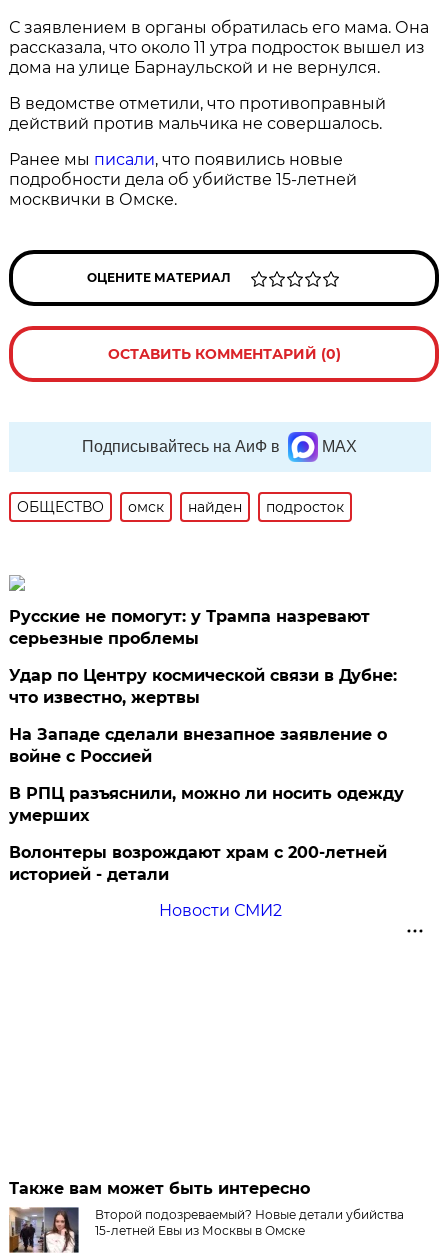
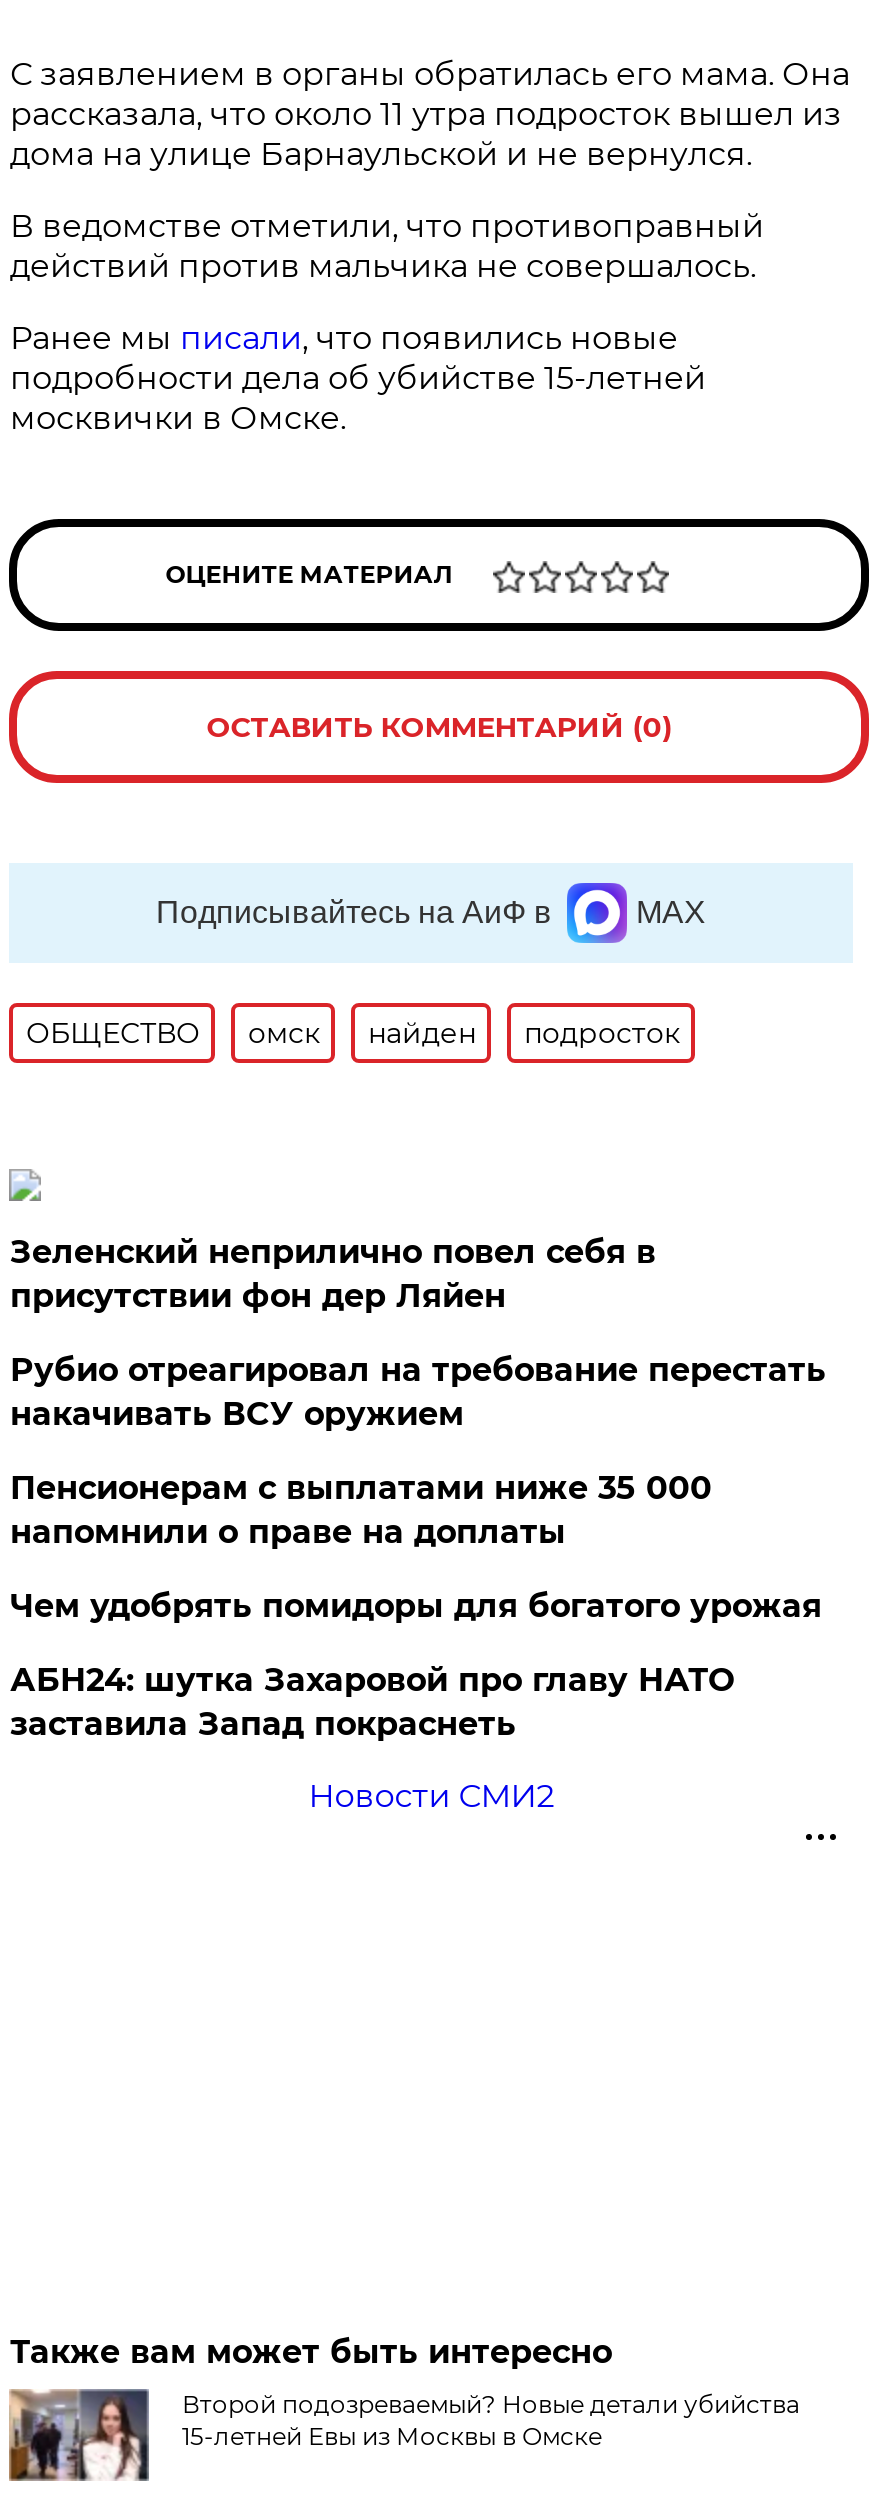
[9,607,370,648] Русские не помогут: у Трампа назревают | серьезные проблемы -> [10,1233,656,1315] Зеленский неприлично повел cебя в | присутствии фон дер Ляйен
[9,666,397,707] Удар по Центру космической связи в Дубне: | что известно, жертвы -> [10,1351,826,1433] Рубио отреагировал на требование перестать | накачивать ВСУ оружием
[9,725,387,766] На Западе сделали внезапное заявление о | войне с Россией -> [10,1469,712,1551] Пенсионерам с выплатами ниже 35 000 | напомнили о праве на доплаты
[9,784,404,825] В РПЦ разъяснили, можно ли носить одежду | умерших -> [10,1587,822,1625] Чем удобрять помидоры для богатого урожая
[9,843,387,884] Волонтеры возрождают храм с 200-летней | историей - детали -> [10,1661,734,1743] АБН24: шутка Захаровой про главу НАТО | заставила Запад покраснеть

